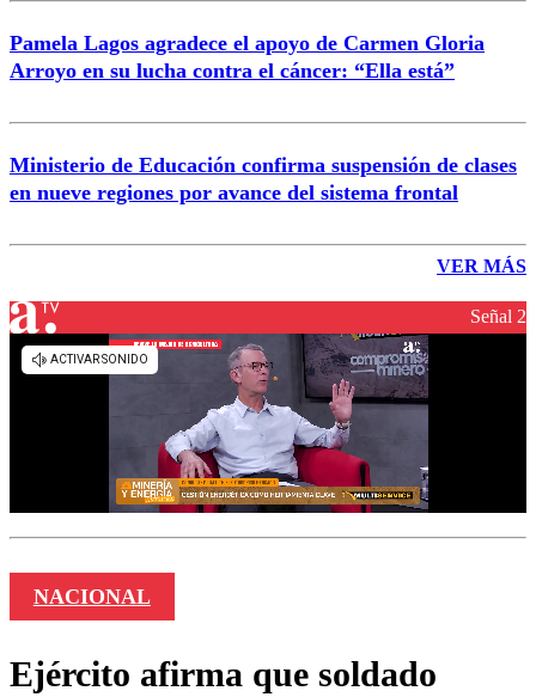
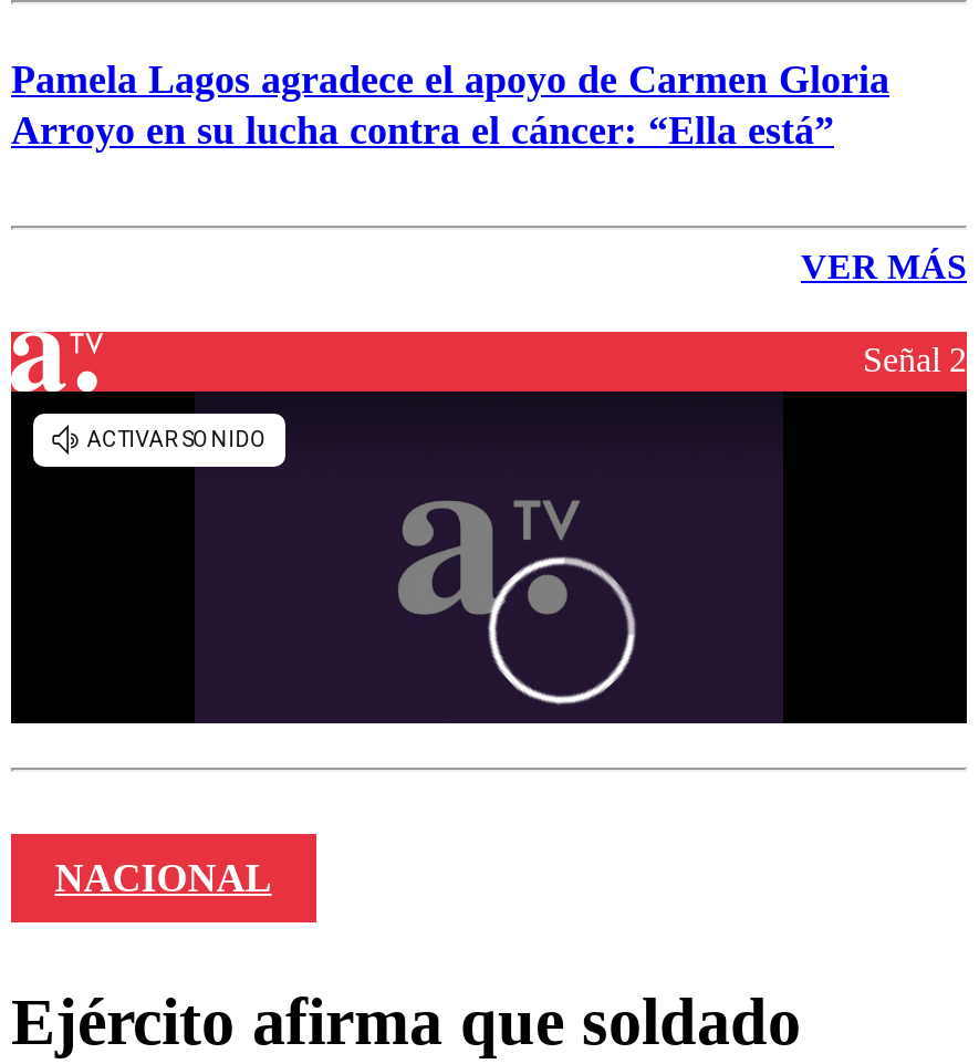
[10,153,517,204] Ministerio de Educación confirma suspensión de clases | en nueve regiones por avance del sistema frontal -> none
[108,332,430,514] [image] -> [192,389,785,726] [image]

